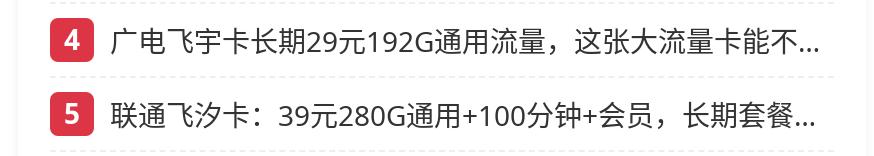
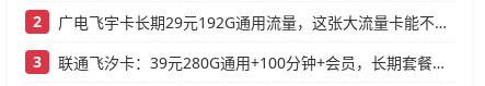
[64,21,80,59] 4 -> [33,11,42,32] 2
[64,95,80,133] 5 -> [33,52,42,72] 3

